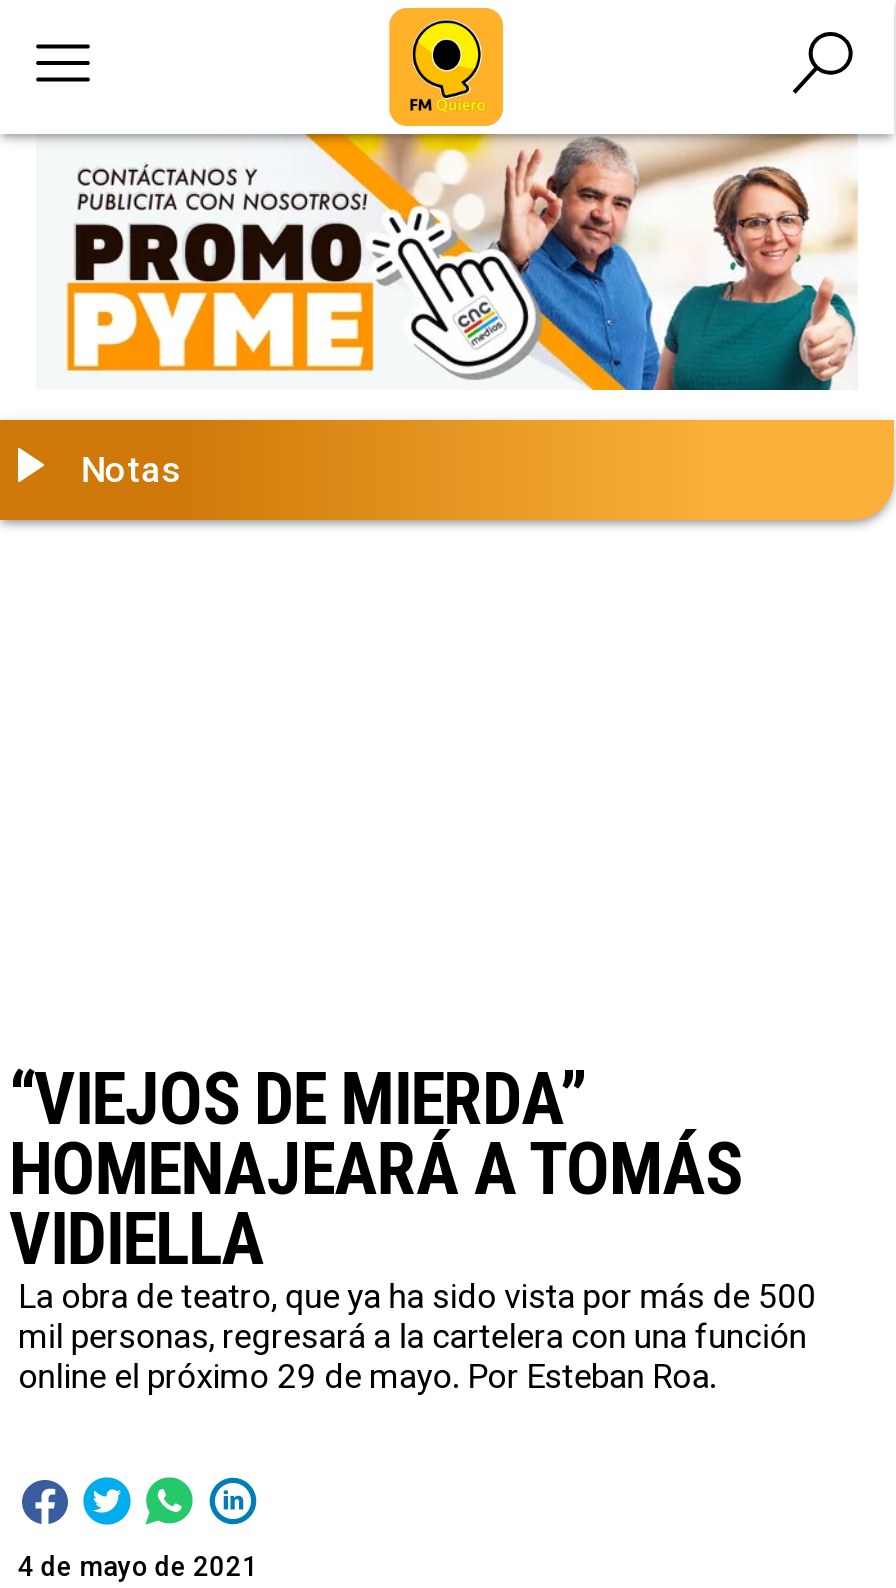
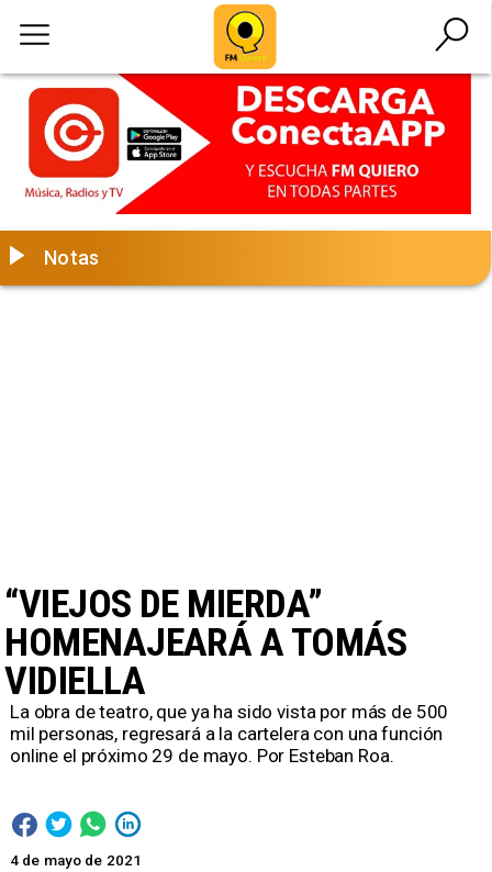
[46,132,858,392] [image] -> [24,72,472,215] [image]

